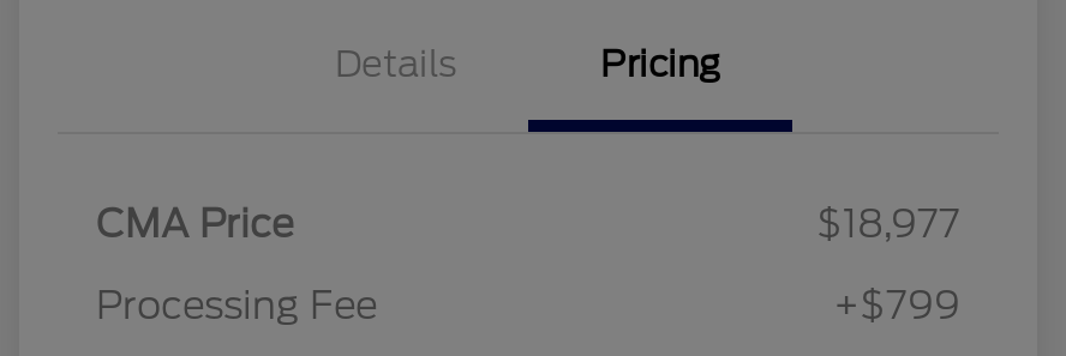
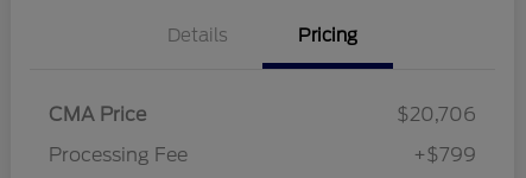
[816,202,960,247] $18,977 -> [397,103,476,126] $20,706

